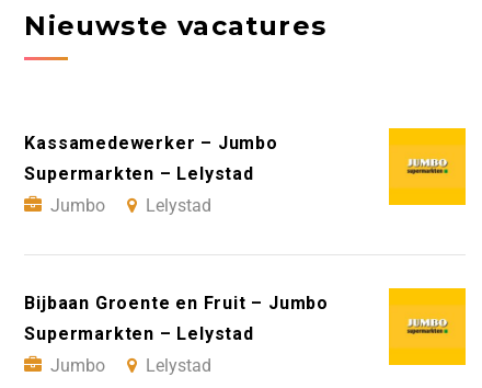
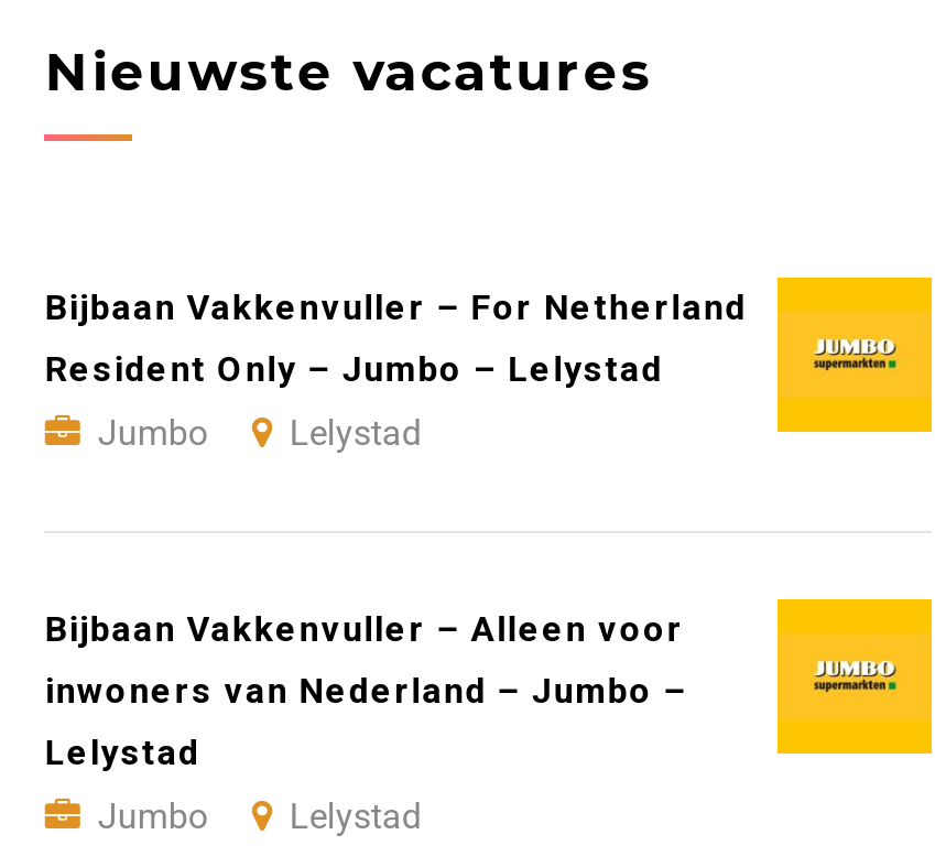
[25,132,278,153] Kassamedewerker – Jumbo -> [45,286,747,328] Bijbaan Vakkenvuller – For Netherland
[25,163,254,184] Supermarkten – Lelystad -> [45,348,663,390] Resident Only – Jumbo – Lelystad
[25,292,329,344] Bijbaan Groente en Fruit – Jumbo | Supermarkten – Lelystad -> [45,608,687,773] Bijbaan Vakkenvuller – Alleen voor | inwoners van Nederland – Jumbo – | Lelystad

